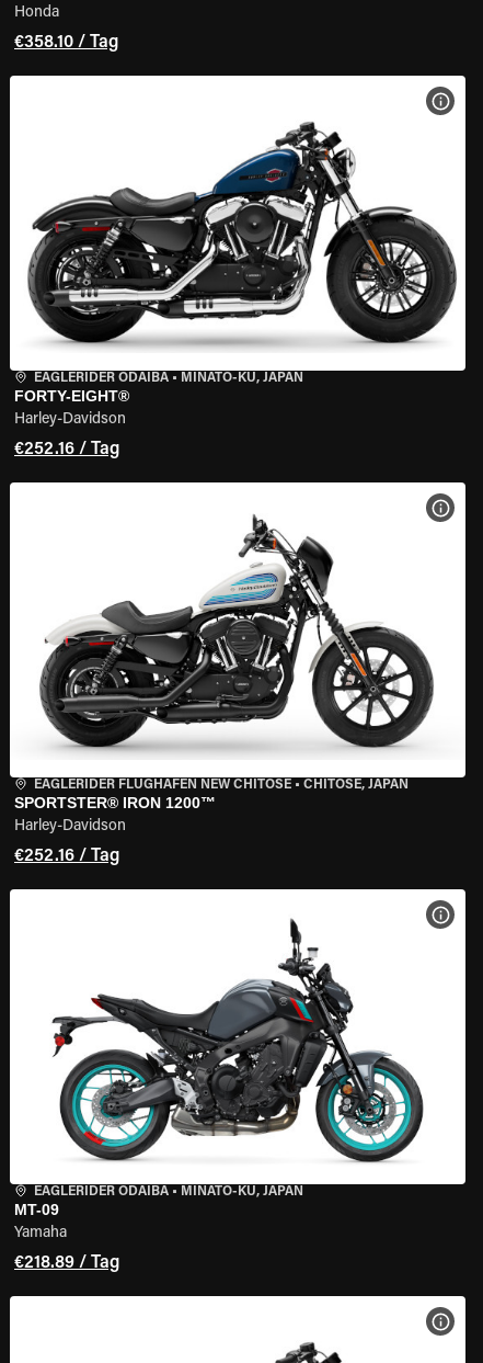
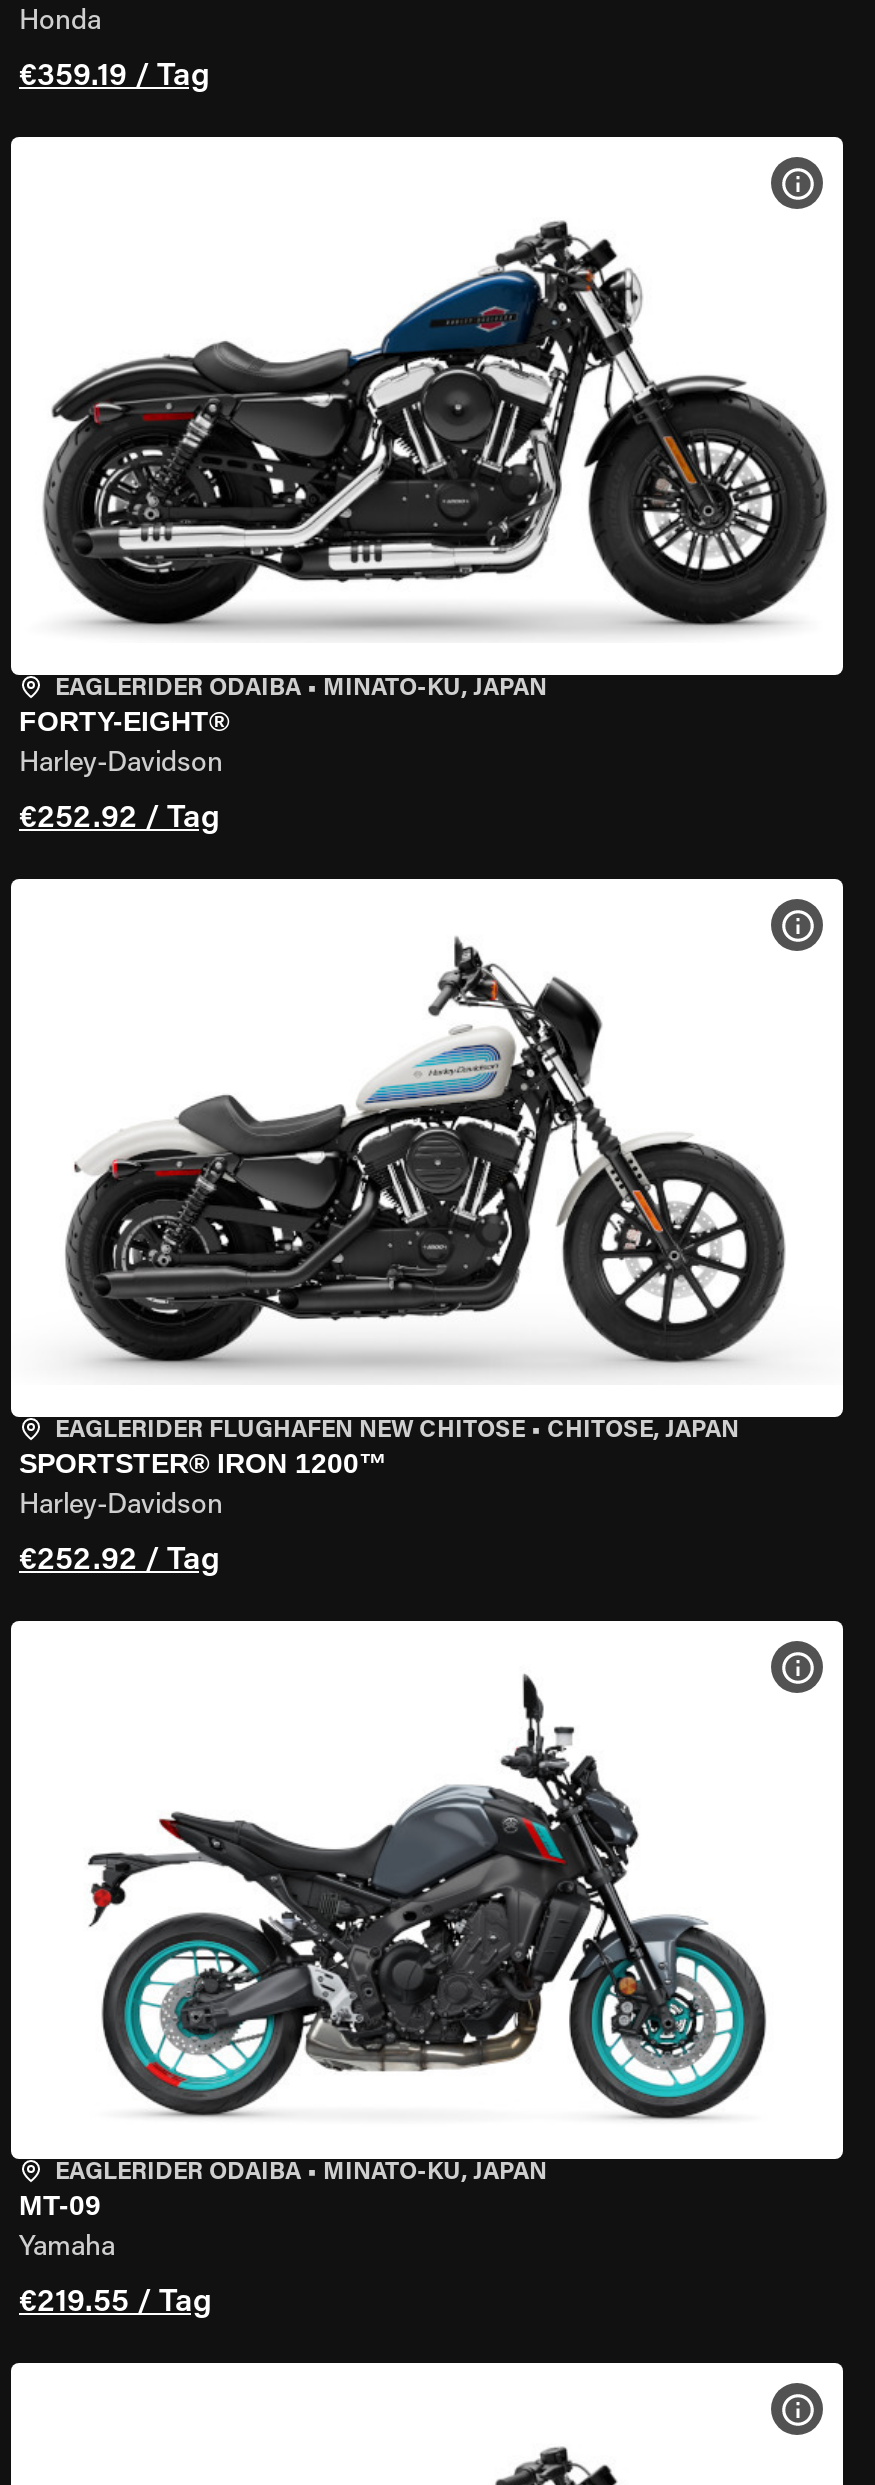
[14,34,118,52] €358.10 / Tag -> [19,61,209,93] €359.19 / Tag
[14,441,119,458] €252.16 / Tag -> [19,803,219,835] €252.92 / Tag
[14,848,119,865] €252.16 / Tag -> [19,1545,219,1577] €252.92 / Tag
[14,1254,119,1272] €218.89 / Tag -> [19,2287,211,2319] €219.55 / Tag

